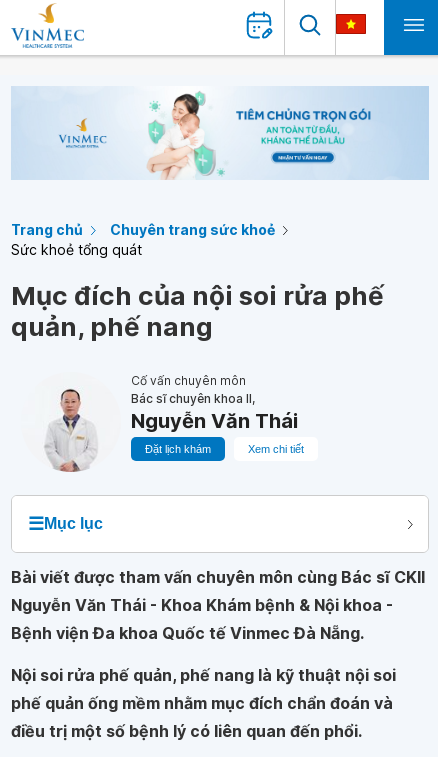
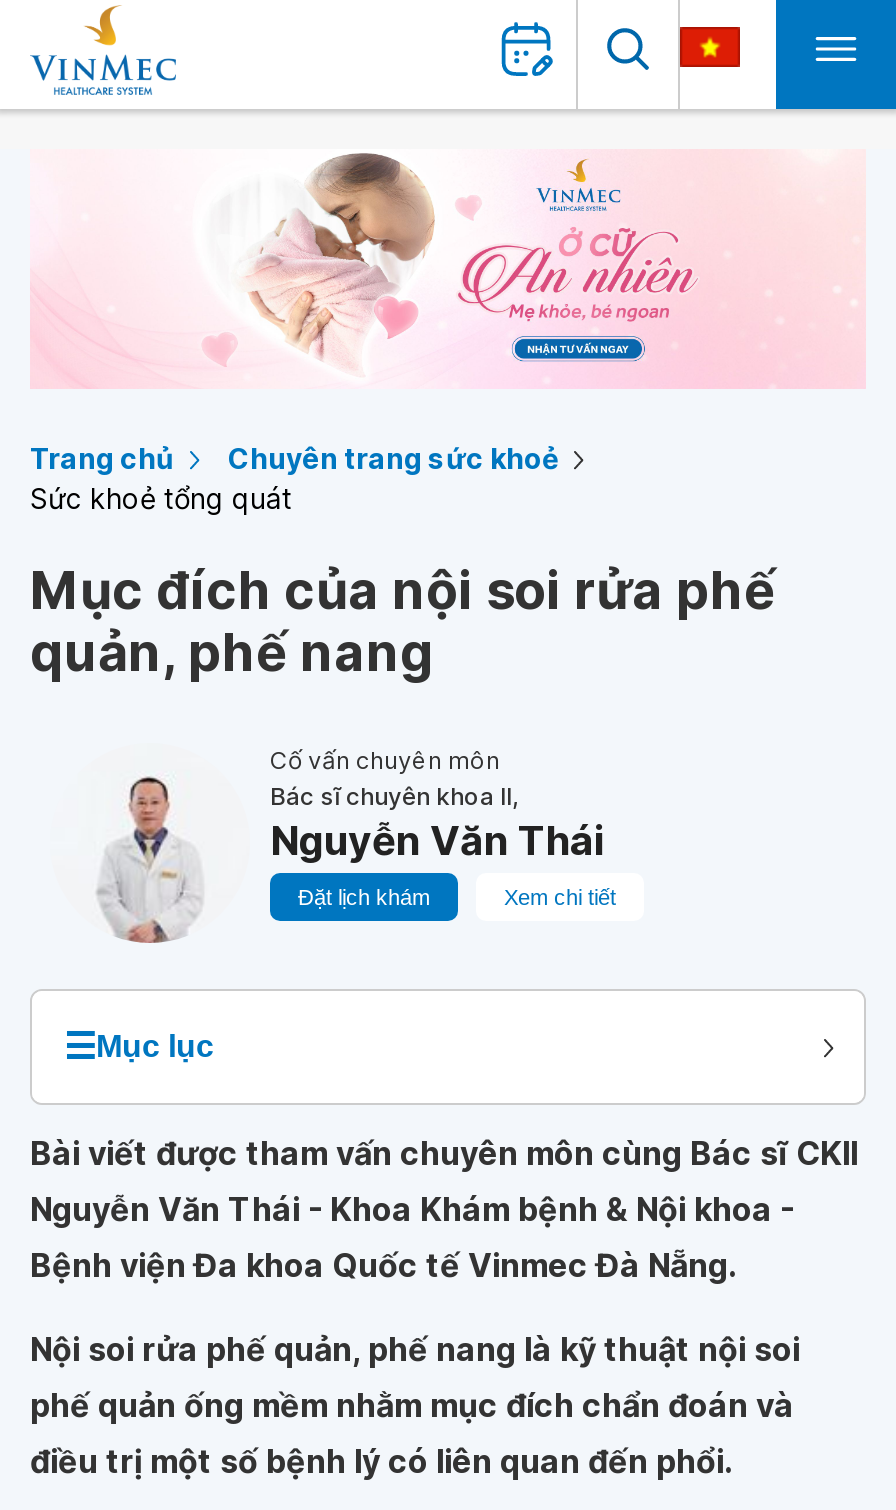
[11,77,429,194] [image] -> [32,151,864,389] [image]

